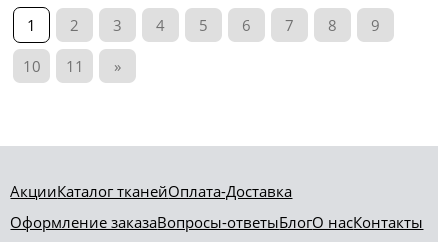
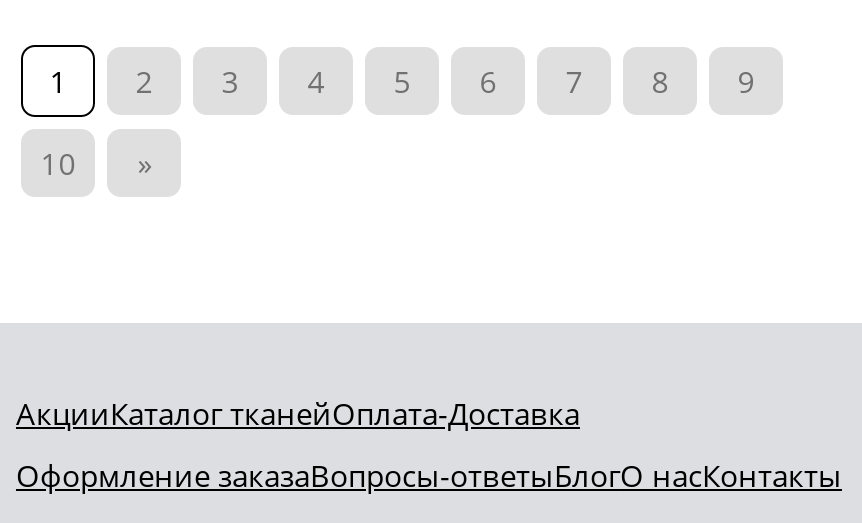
[66,56,84,76] 11 -> none

